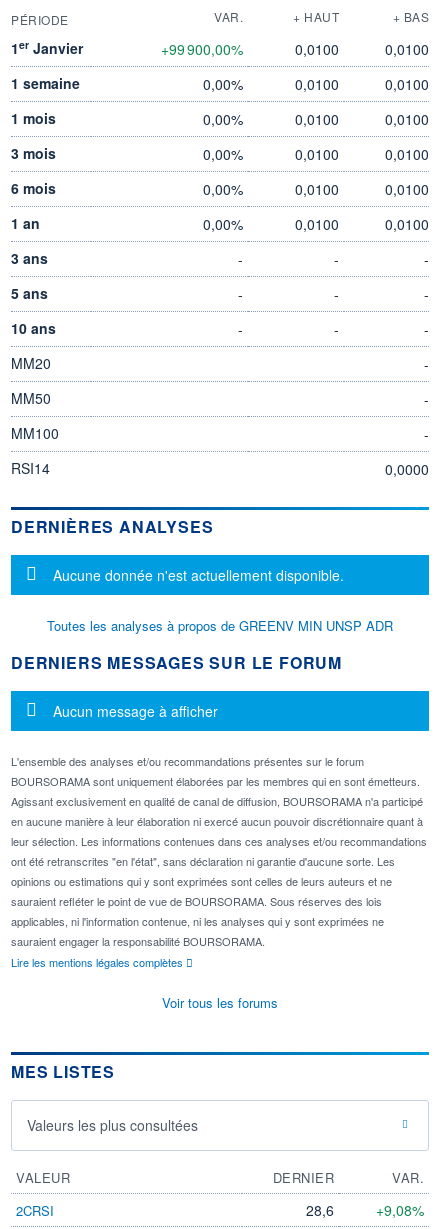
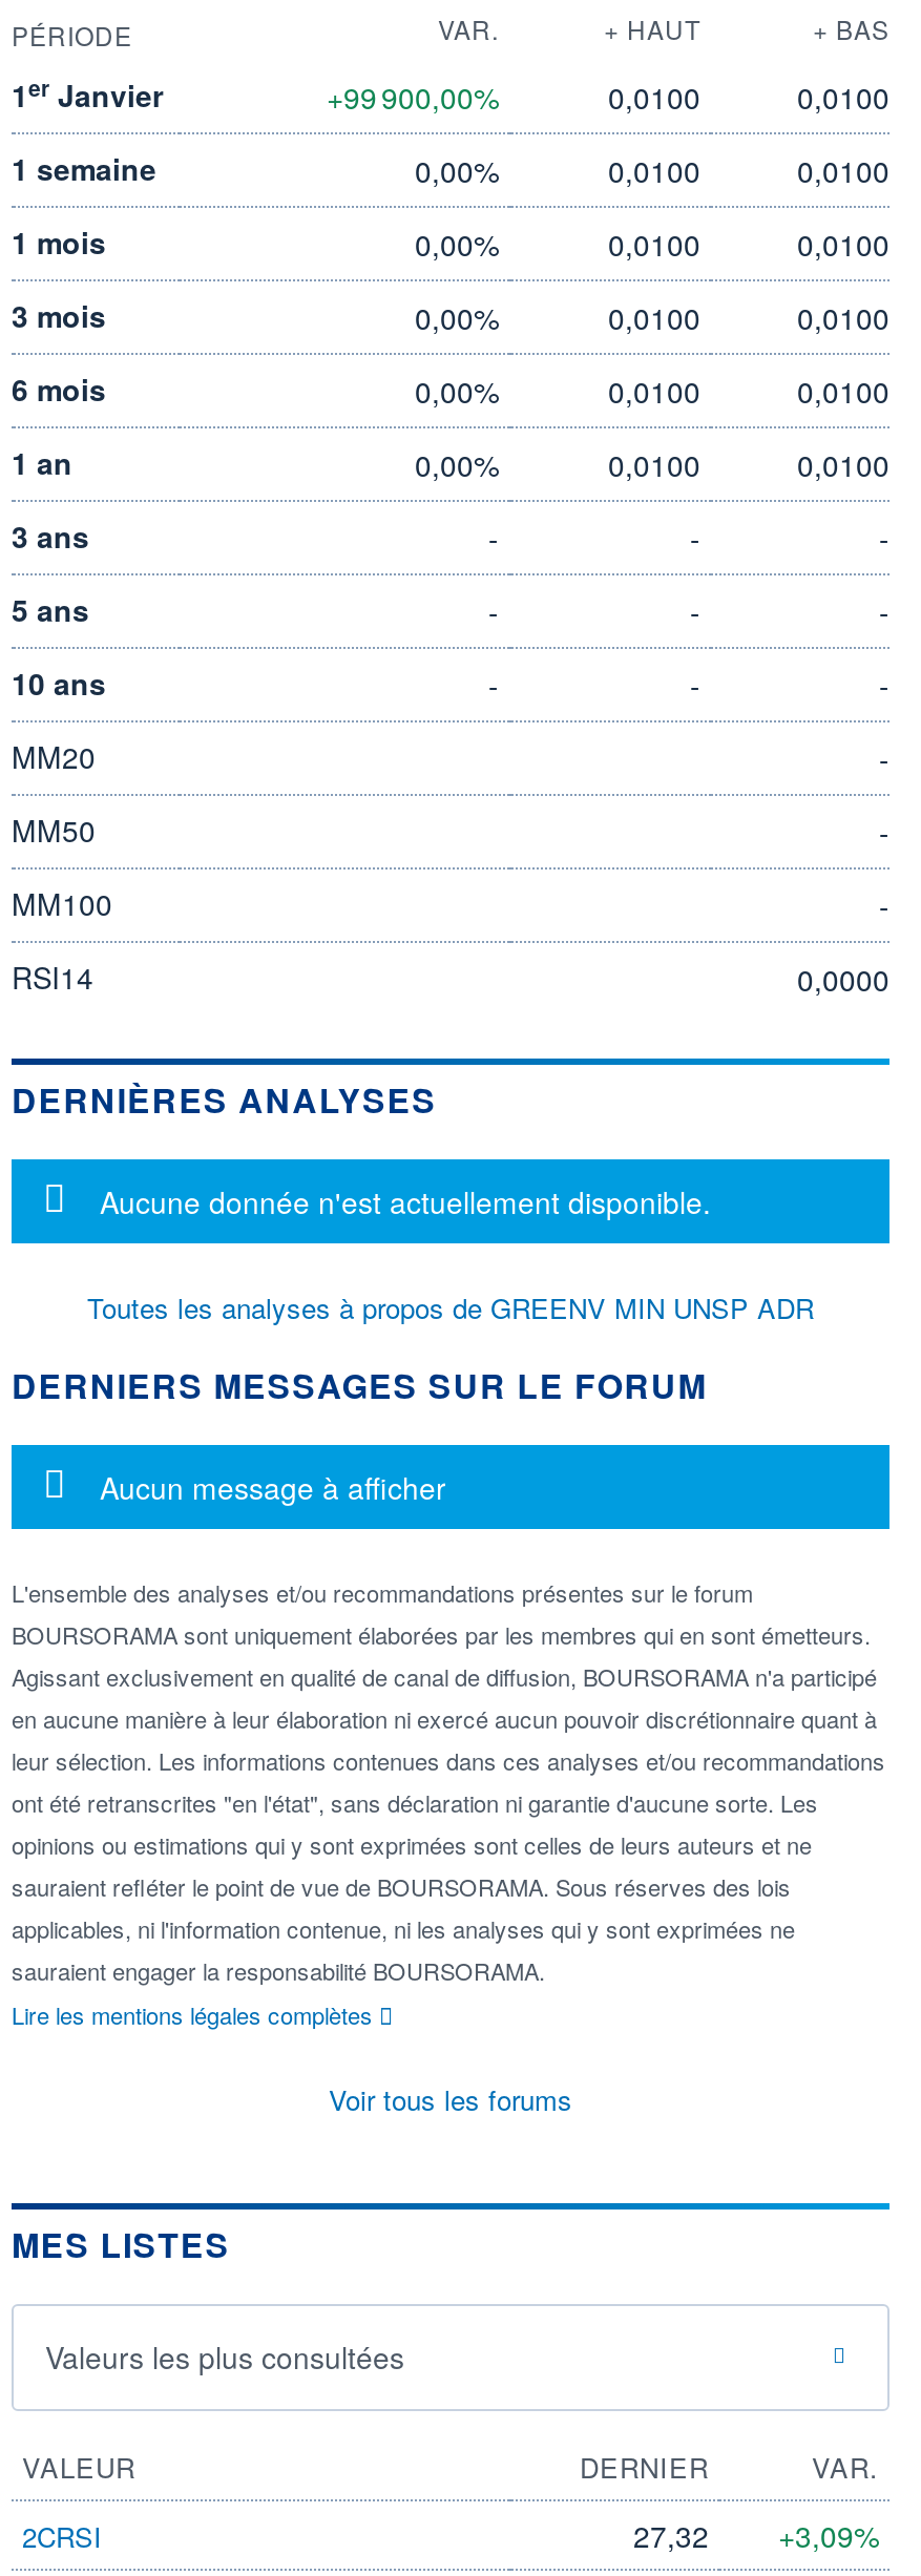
[306,1200,334,1220] 28,6 -> [633,2514,709,2556] 27,32
[376,1200,424,1220] +9,08% -> [778,2514,879,2556] +3,09%

